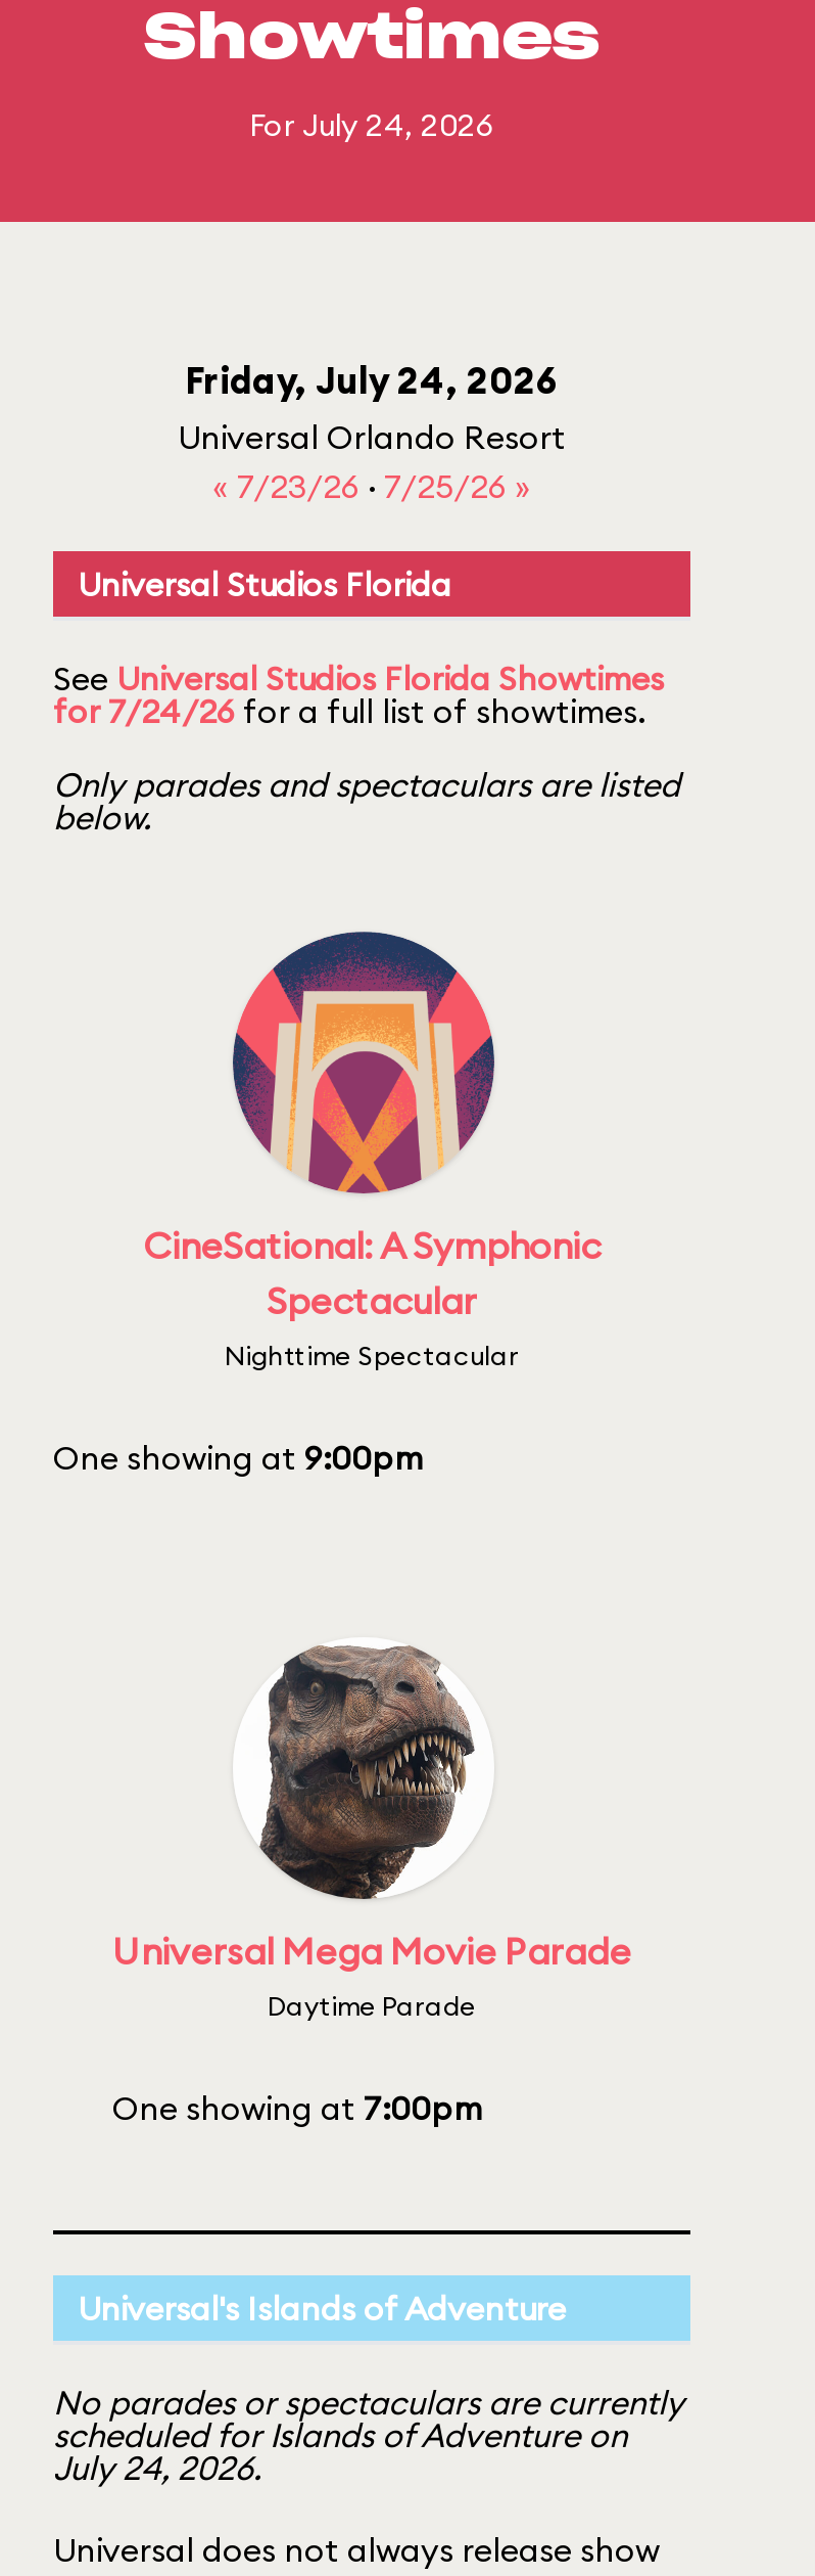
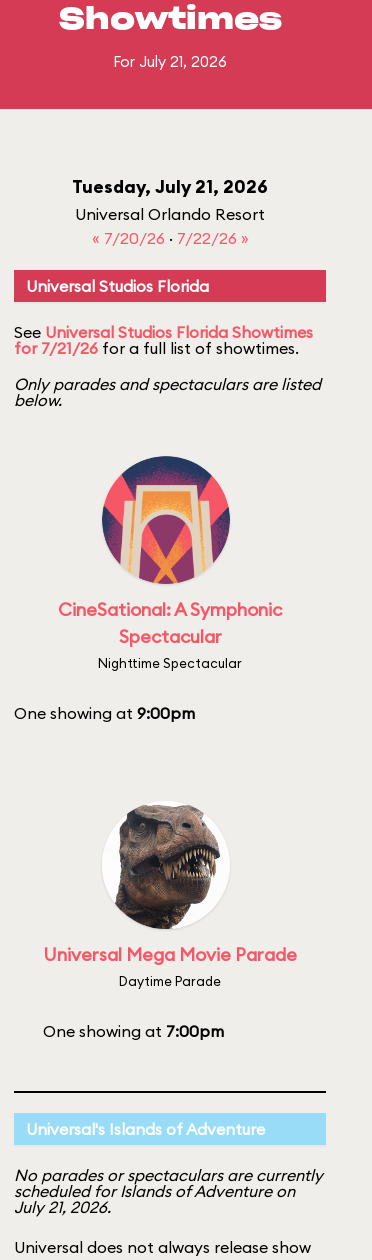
[249,105,494,144] For July 24, 2026 -> [113,52,227,71] For July 21, 2026
[185,357,559,404] Friday, July 24, 2026 -> [72,175,268,198] Tuesday, July 21, 2026
[212,465,531,506] « 7/23/26 · 7/25/26 » -> [91,228,248,248] « 7/20/26 · 7/22/26 »
[53,690,645,731] for 7/24/26for a full list of showtimes. -> [14,338,299,358] for 7/21/26for a full list of showtimes.
[53,2447,261,2488] July 24, 2026. -> [14,1197,111,1217] July 21, 2026.

